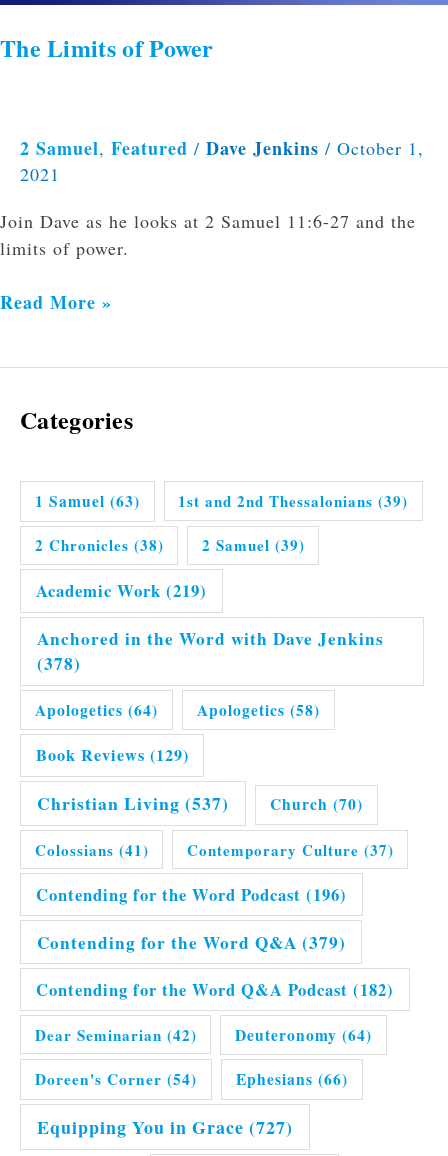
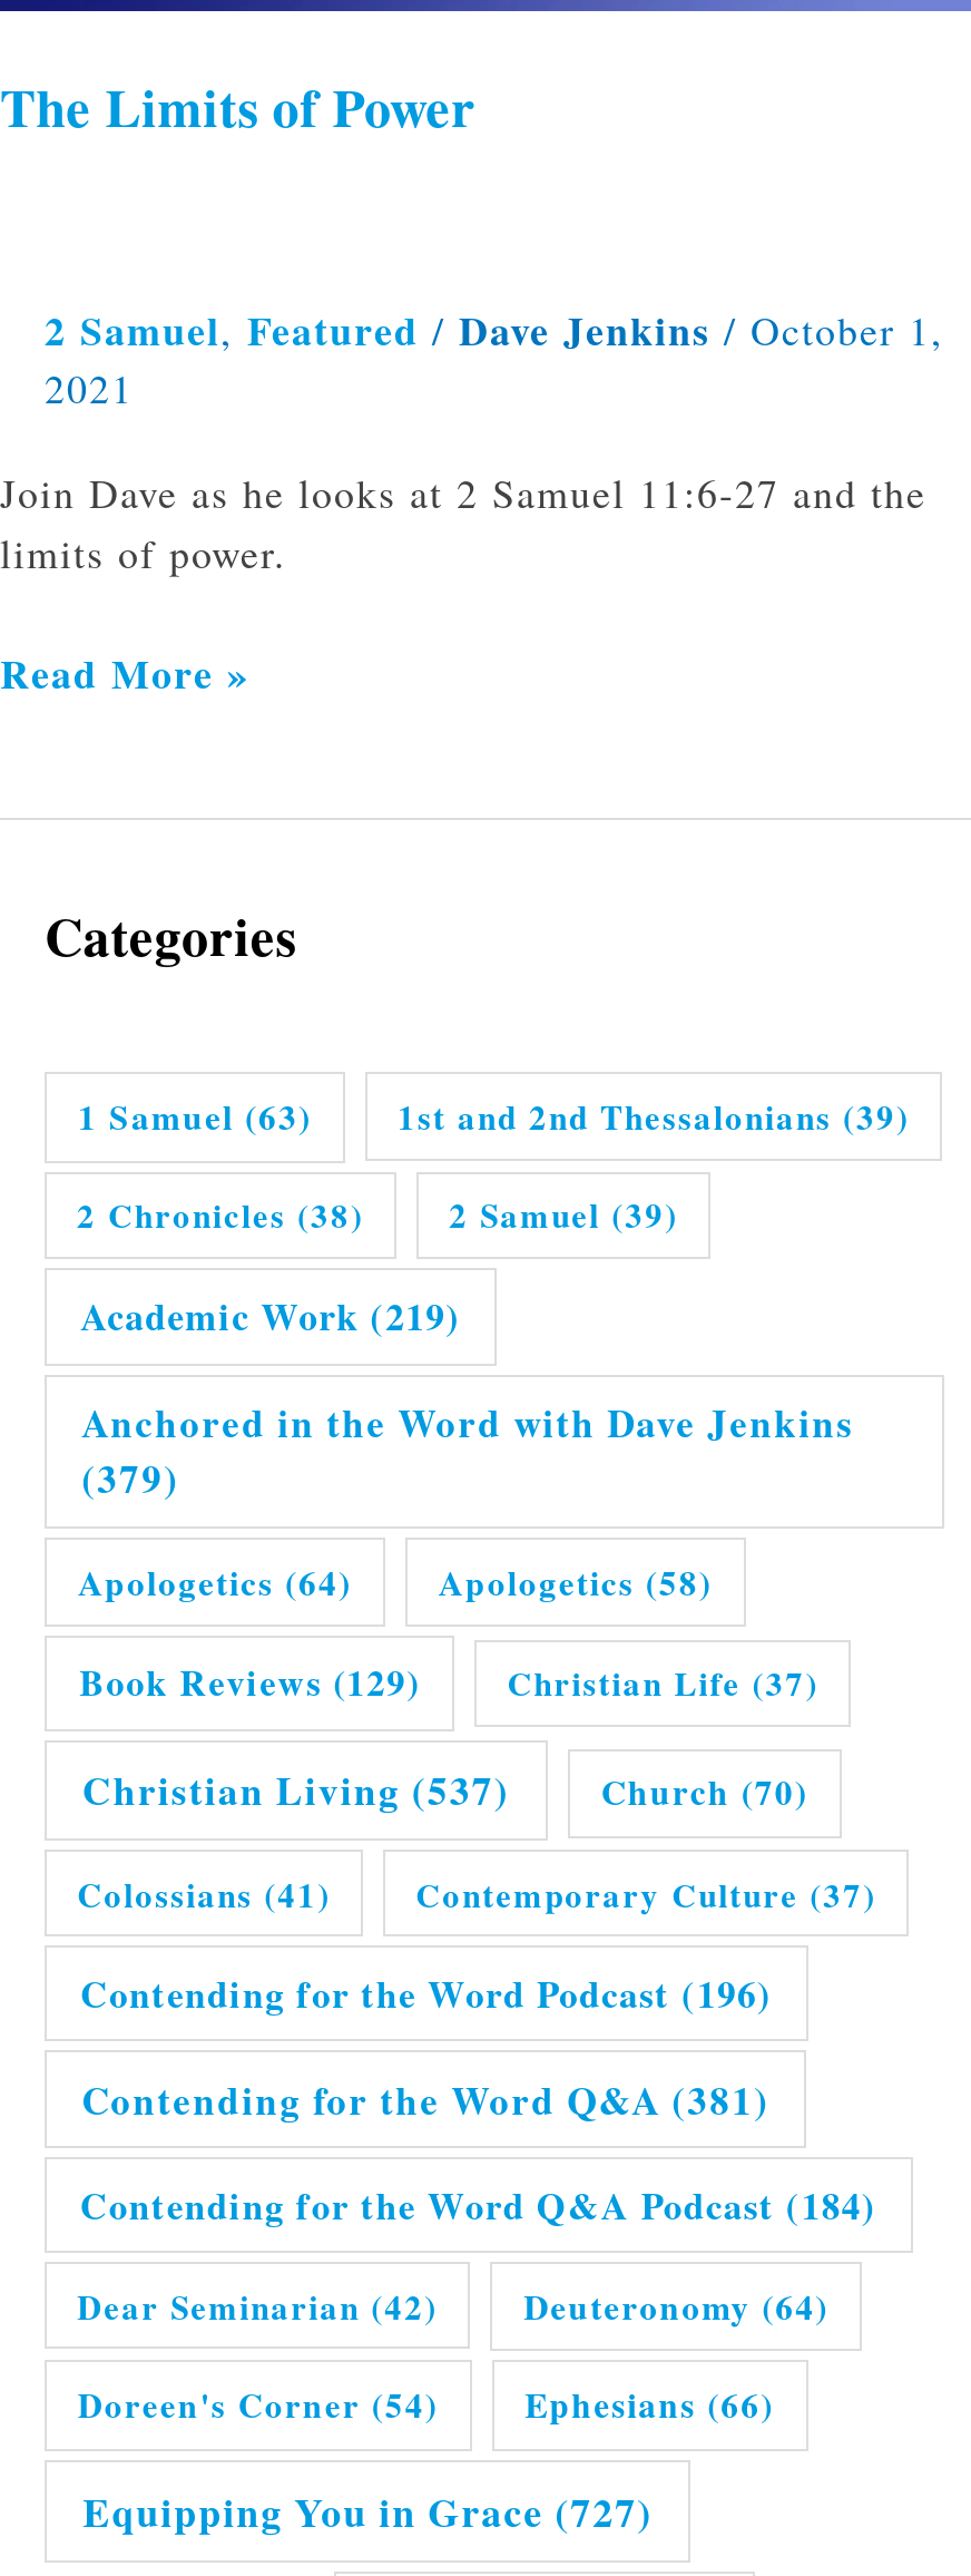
[37,651,81,676] (378) -> [82,1451,180,1507] (379)
none -> [507,1659,819,1708] Christian Life (37)
[37,930,346,955] Contending for the Word Q&A (379) -> [82,2071,770,2127] Contending for the Word Q&A (381)
[36,976,394,1001] Contending for the Word Q&A Podcast (182) -> [80,2176,877,2232] Contending for the Word Q&A Podcast (184)

